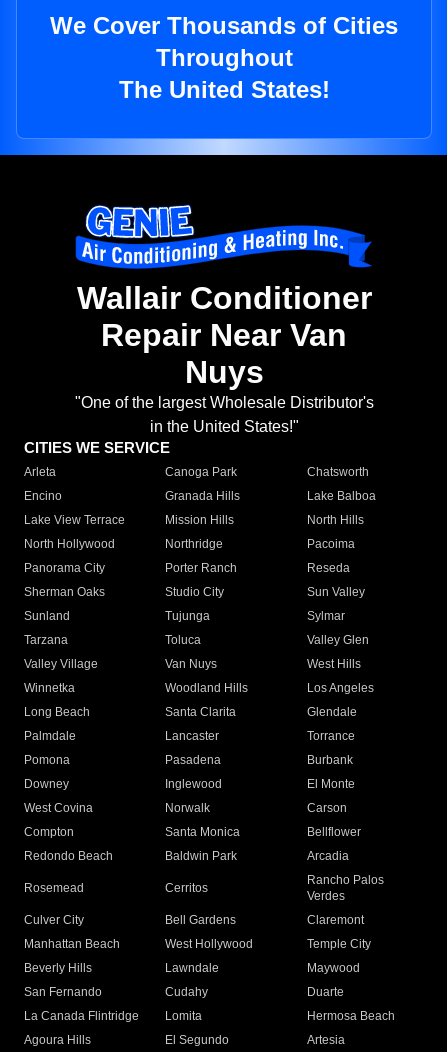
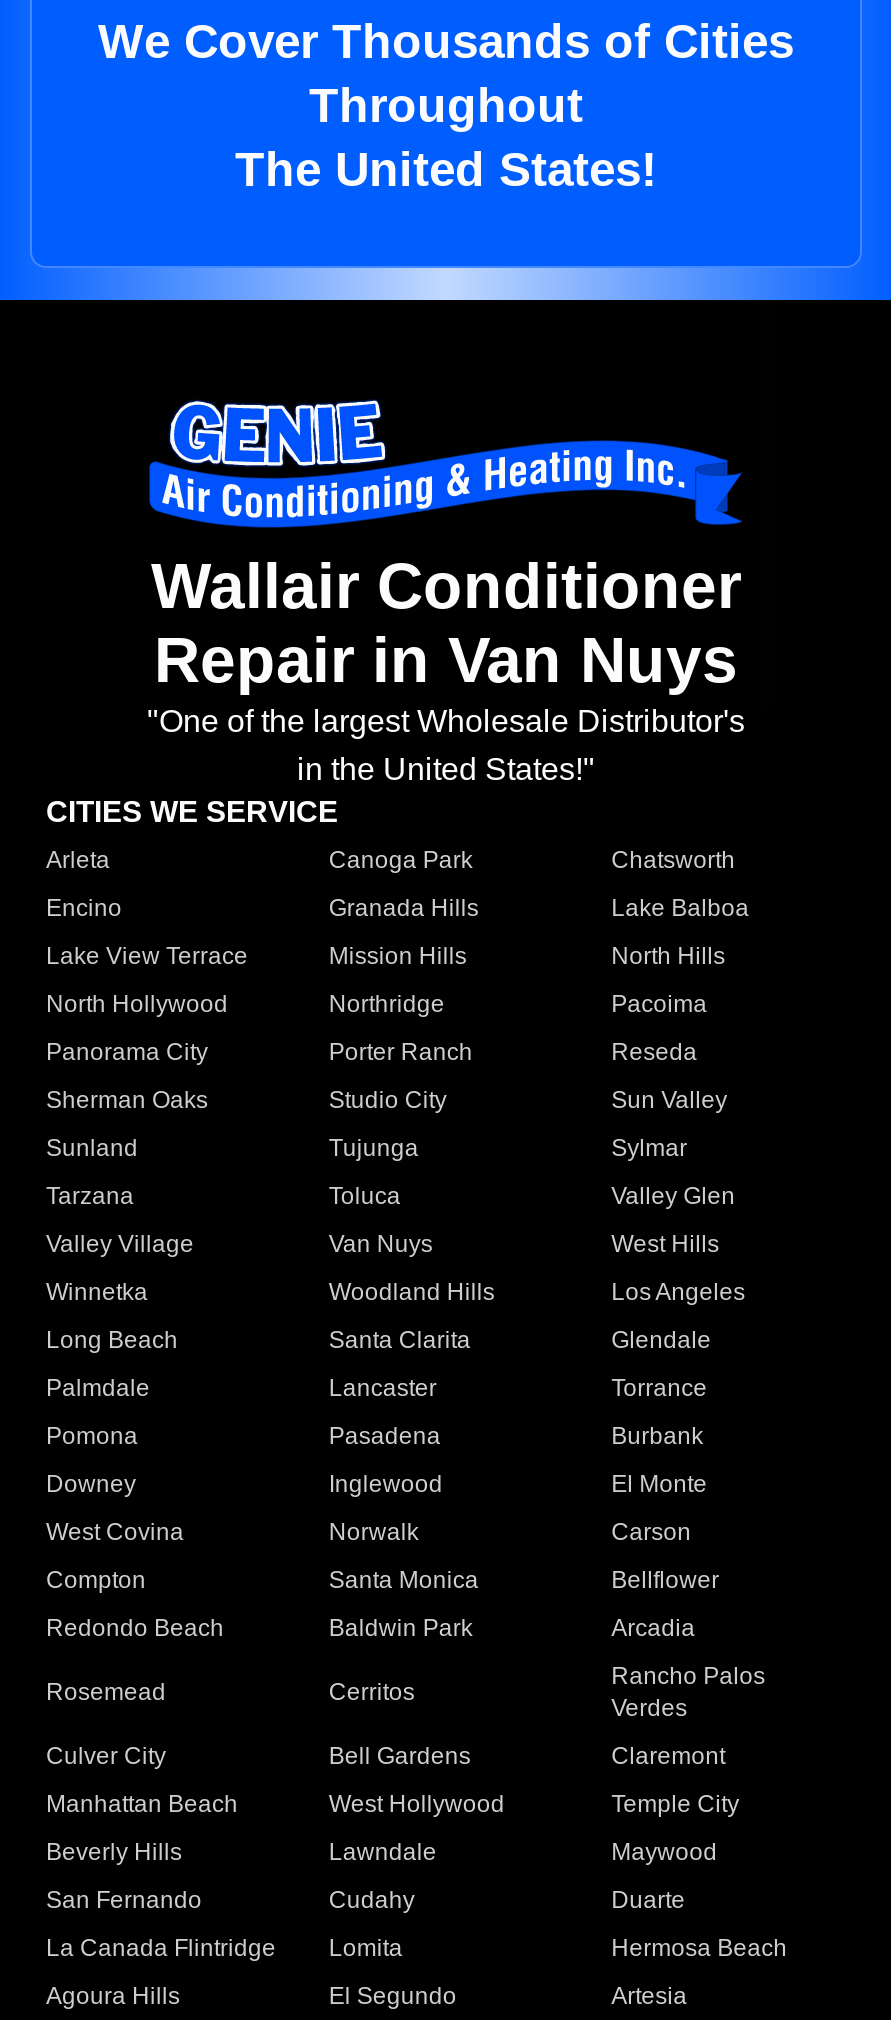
[101,317,347,390] Repair Near Van | Nuys -> [154,625,738,697] Repair in Van Nuys

